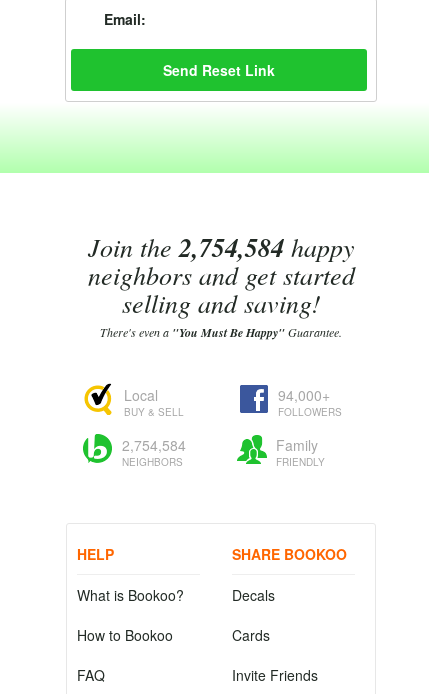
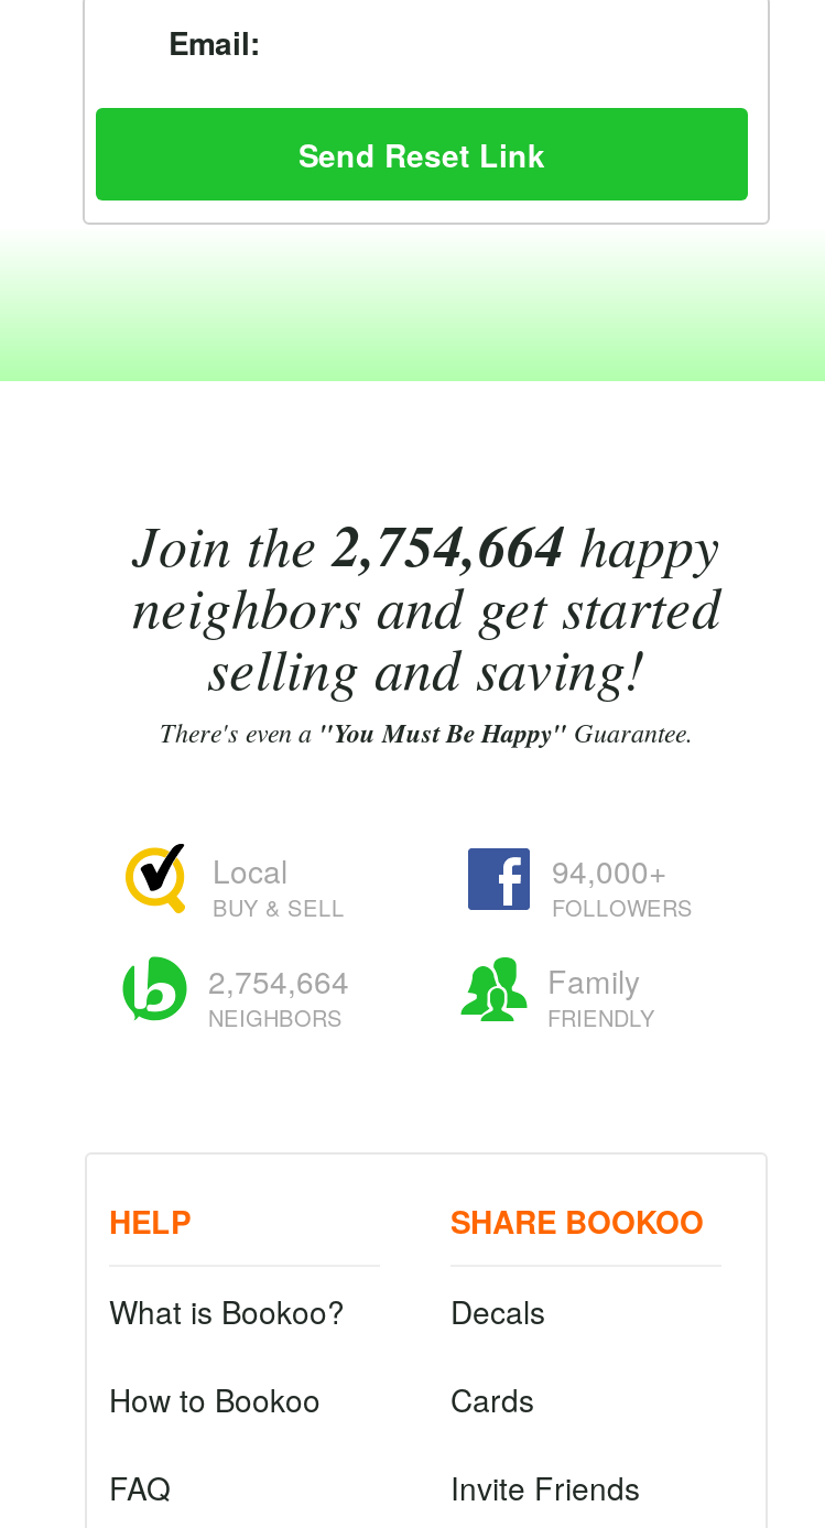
[87,229,354,265] Join the 2,754,584 happy -> [132,505,720,584] Join the 2,754,664 happy
[122,435,186,455] 2,754,584 -> [208,958,349,1003] 2,754,664

